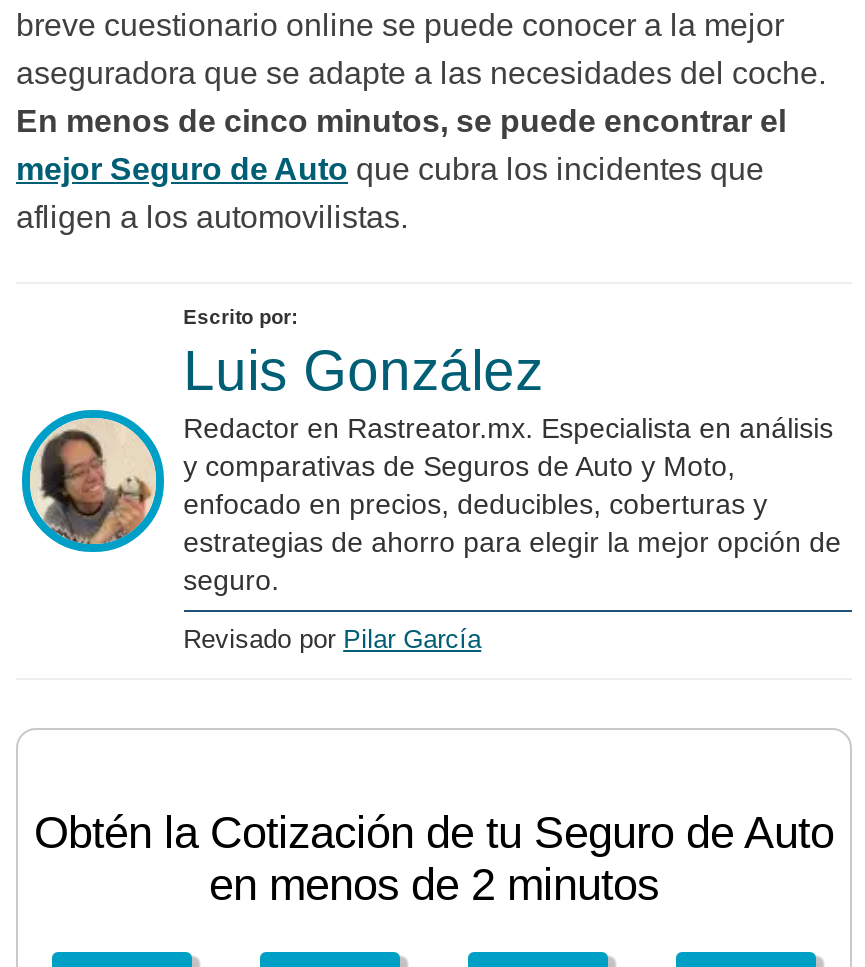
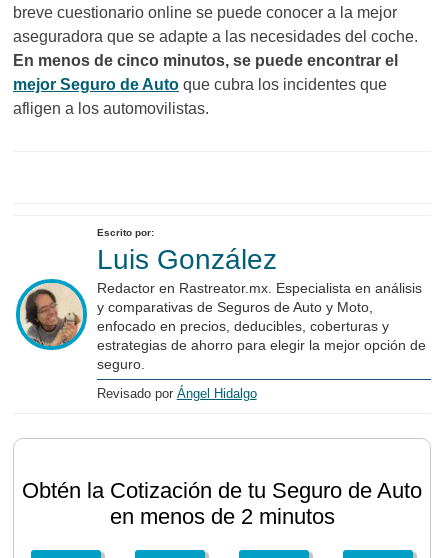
[183,624,481,654] Revisado por Pilar García -> [97,386,257,401] Revisado por Ángel Hidalgo

